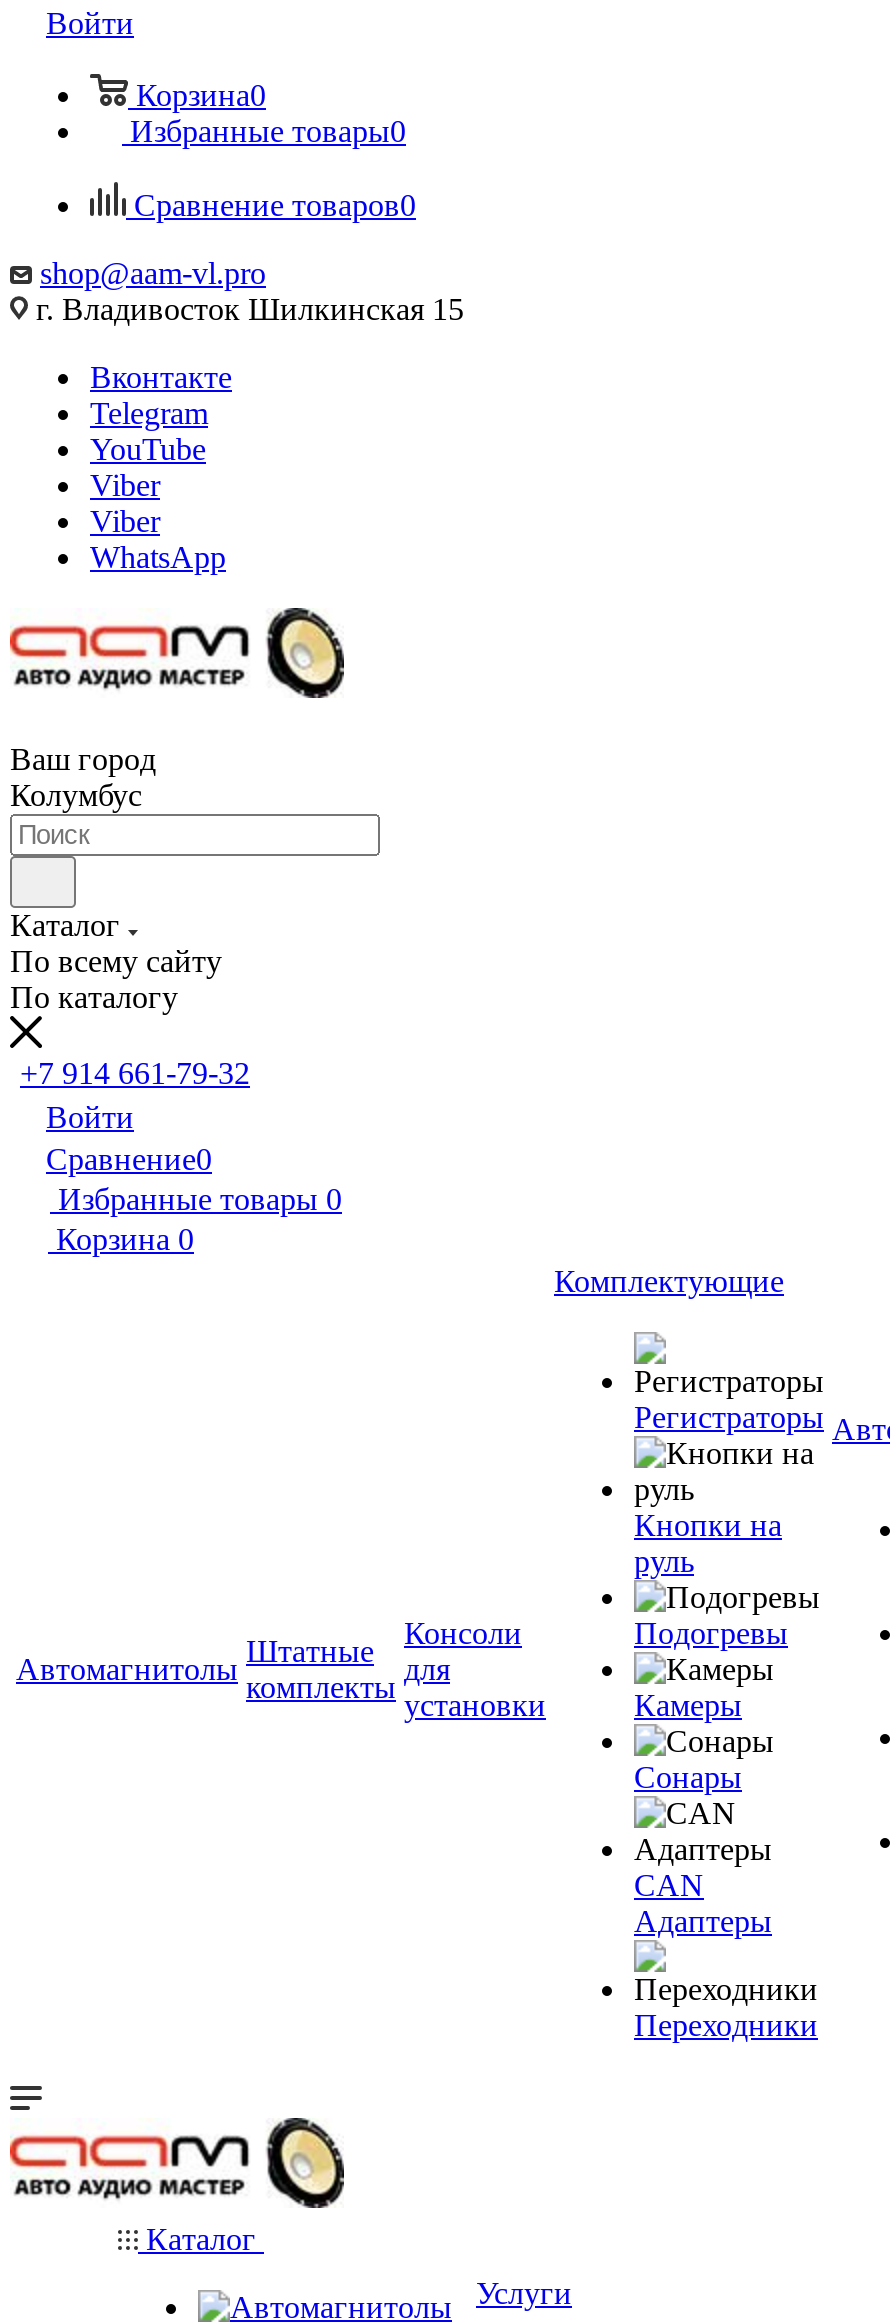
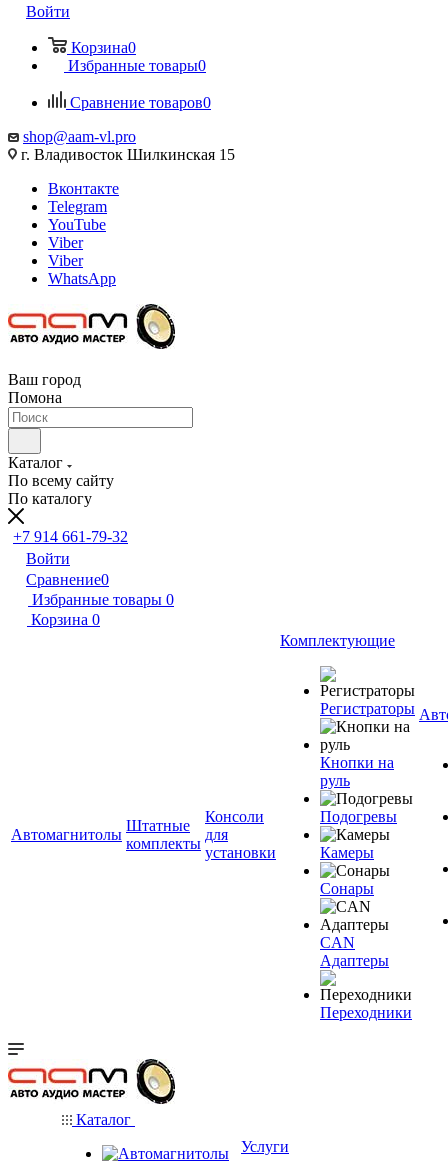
[10,778,142,812] Колумбус -> [8,389,62,406] Помона

